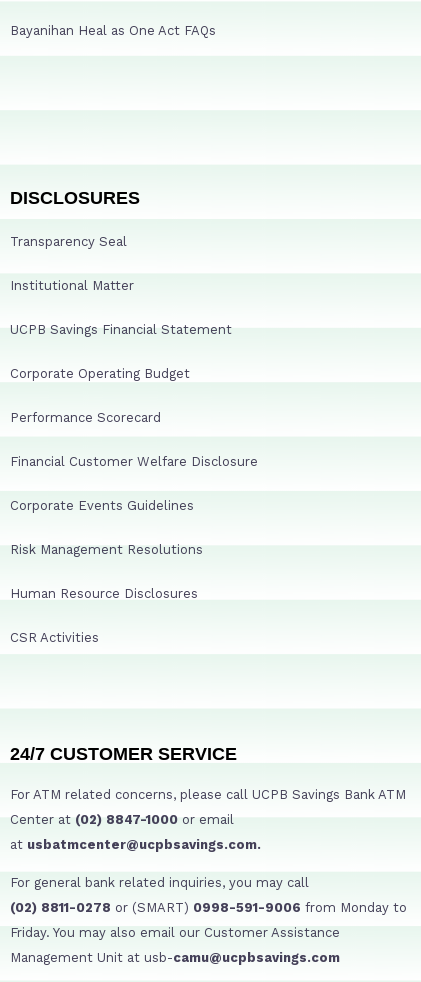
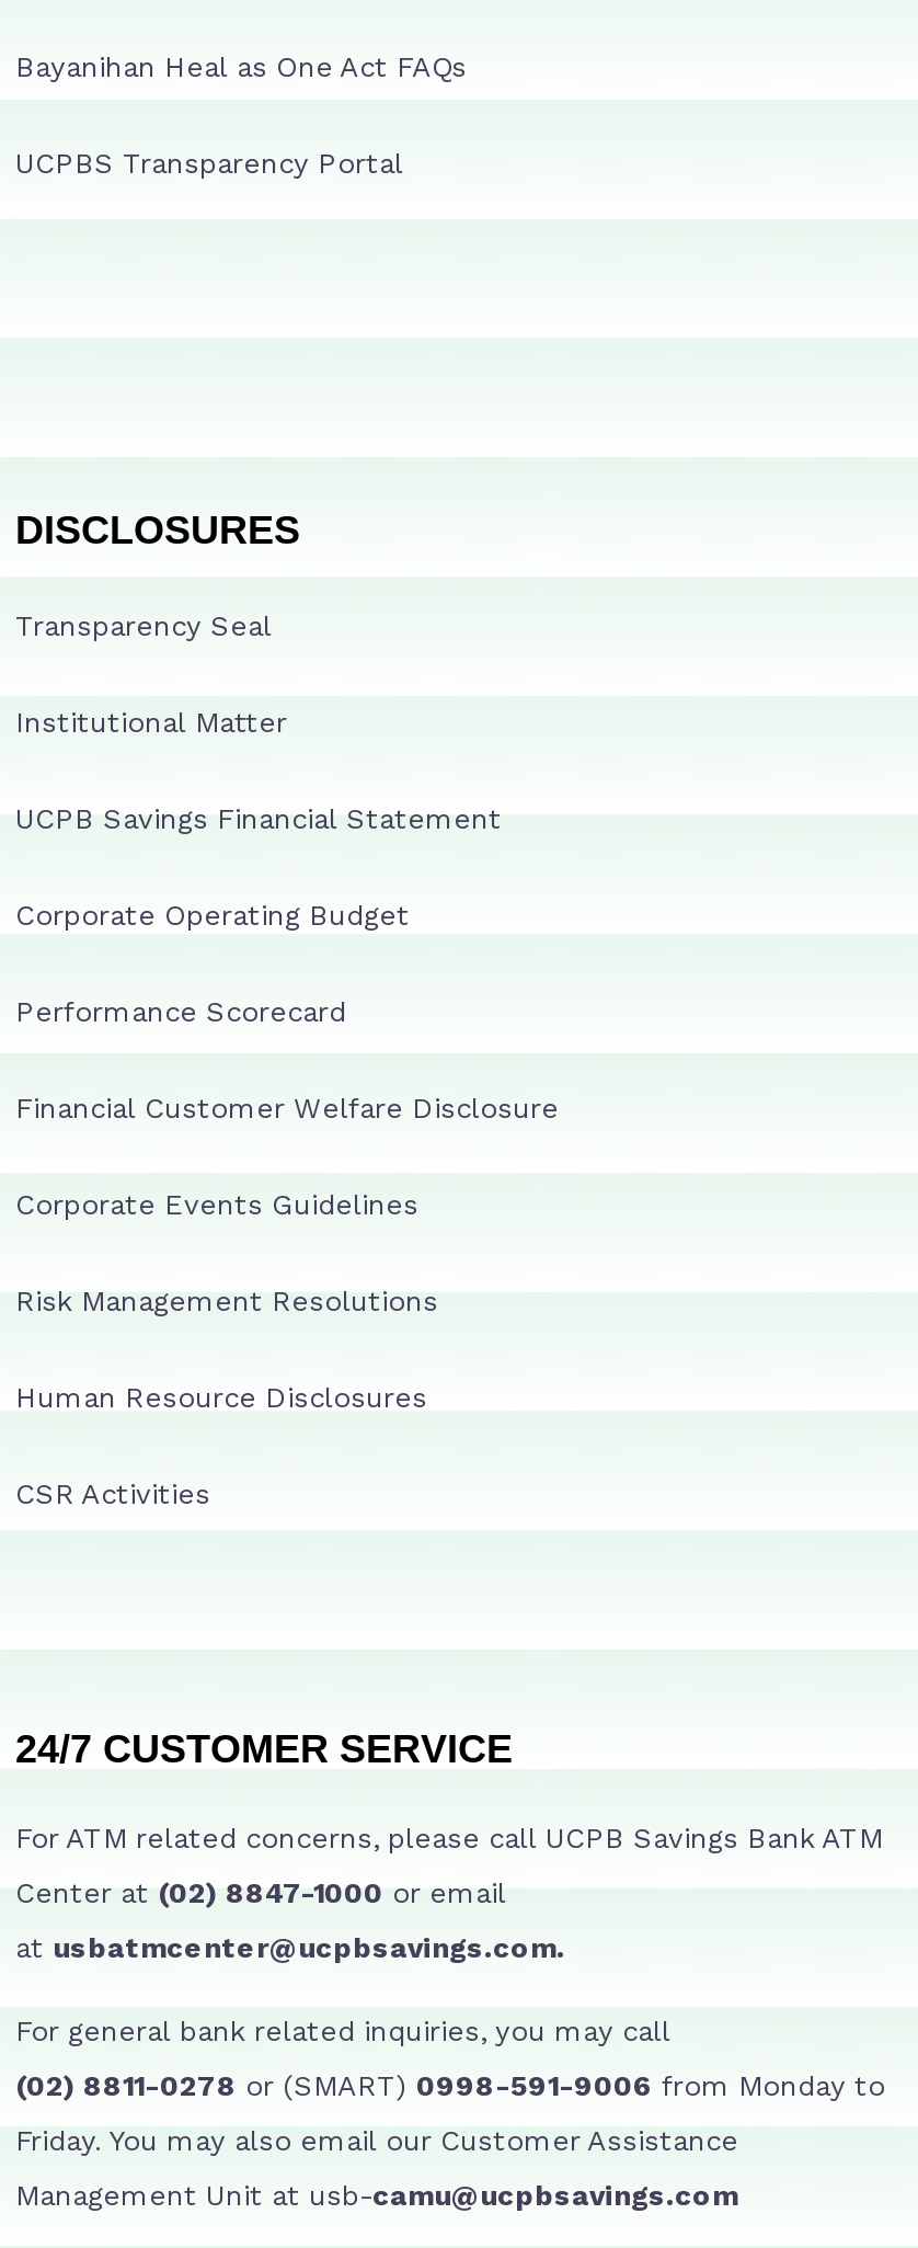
none -> [15,146,403,179] UCPBS Transparency Portal

